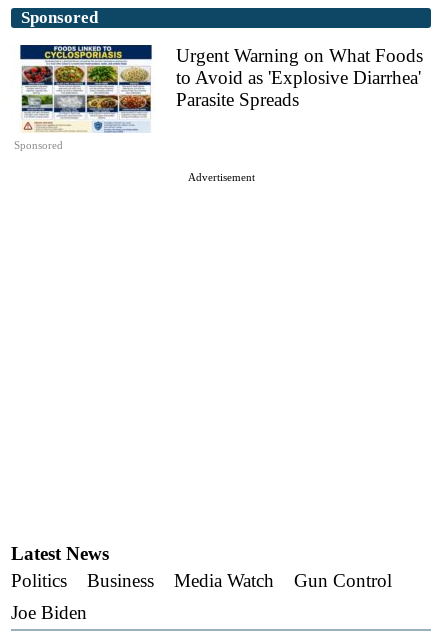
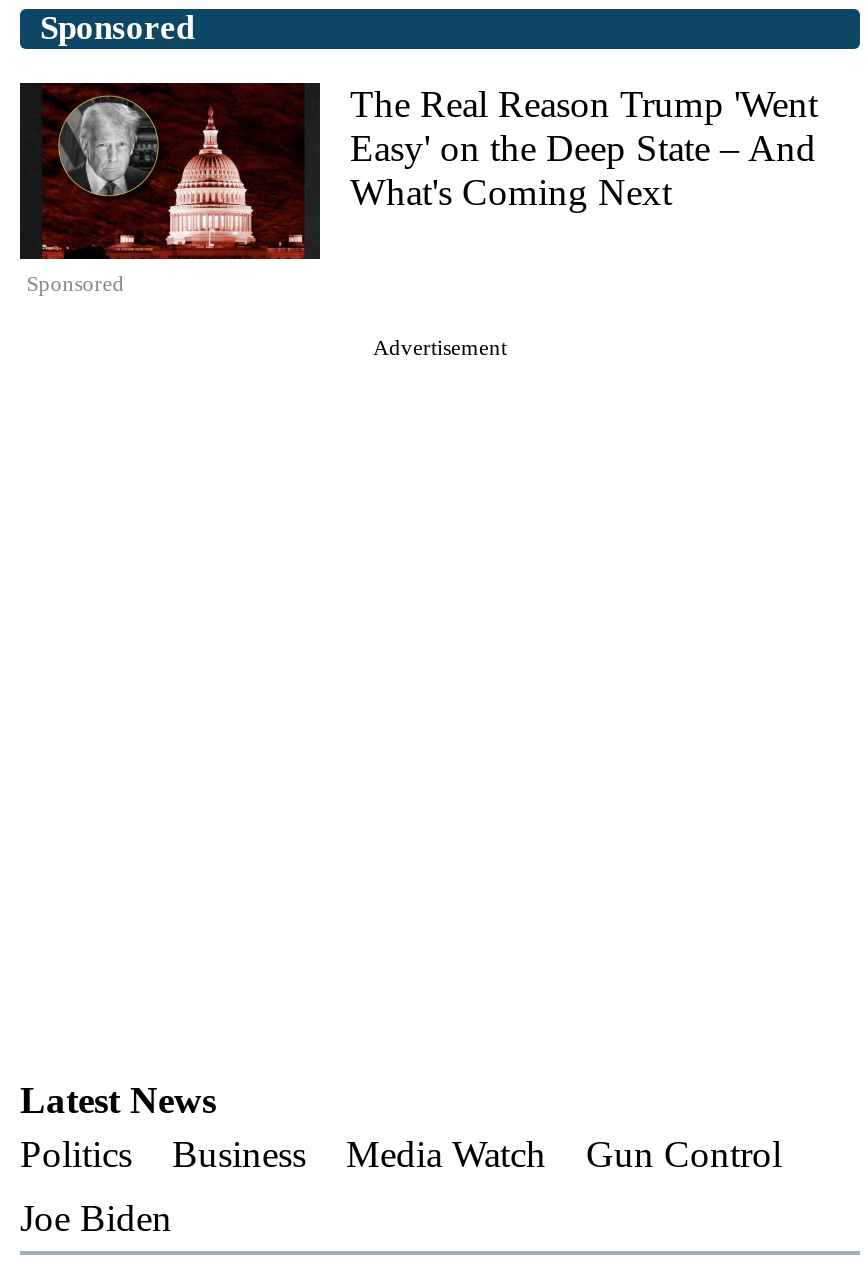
[11,44,423,133] [image] | Urgent Warning on What Foods | to Avoid as 'Explosive Diarrhea' | Parasite Spreads -> [18,81,818,261] [image] | The Real Reason Trump 'Went | Easy' on the Deep State – And | What's Coming Next

